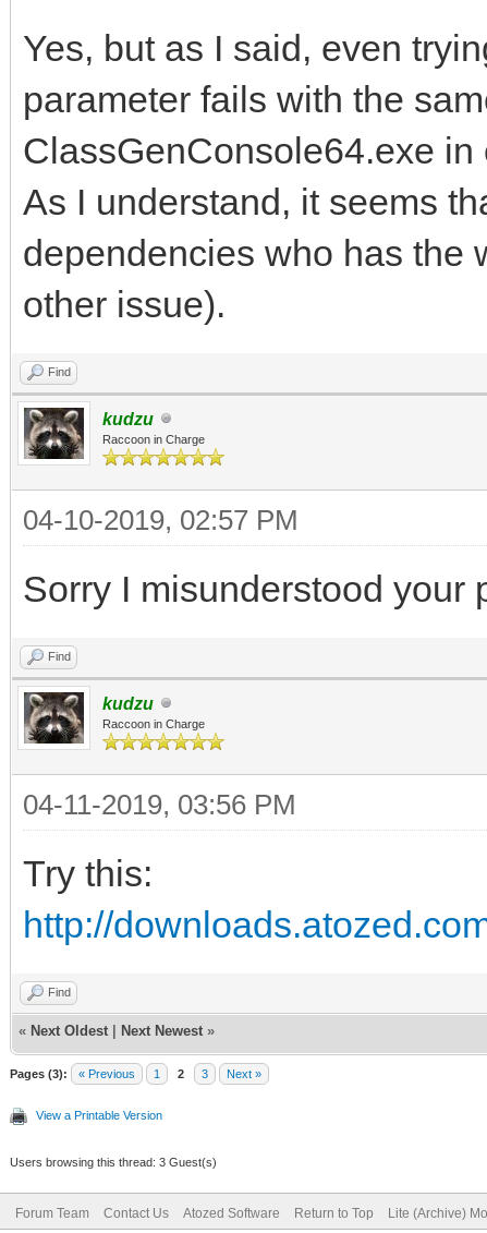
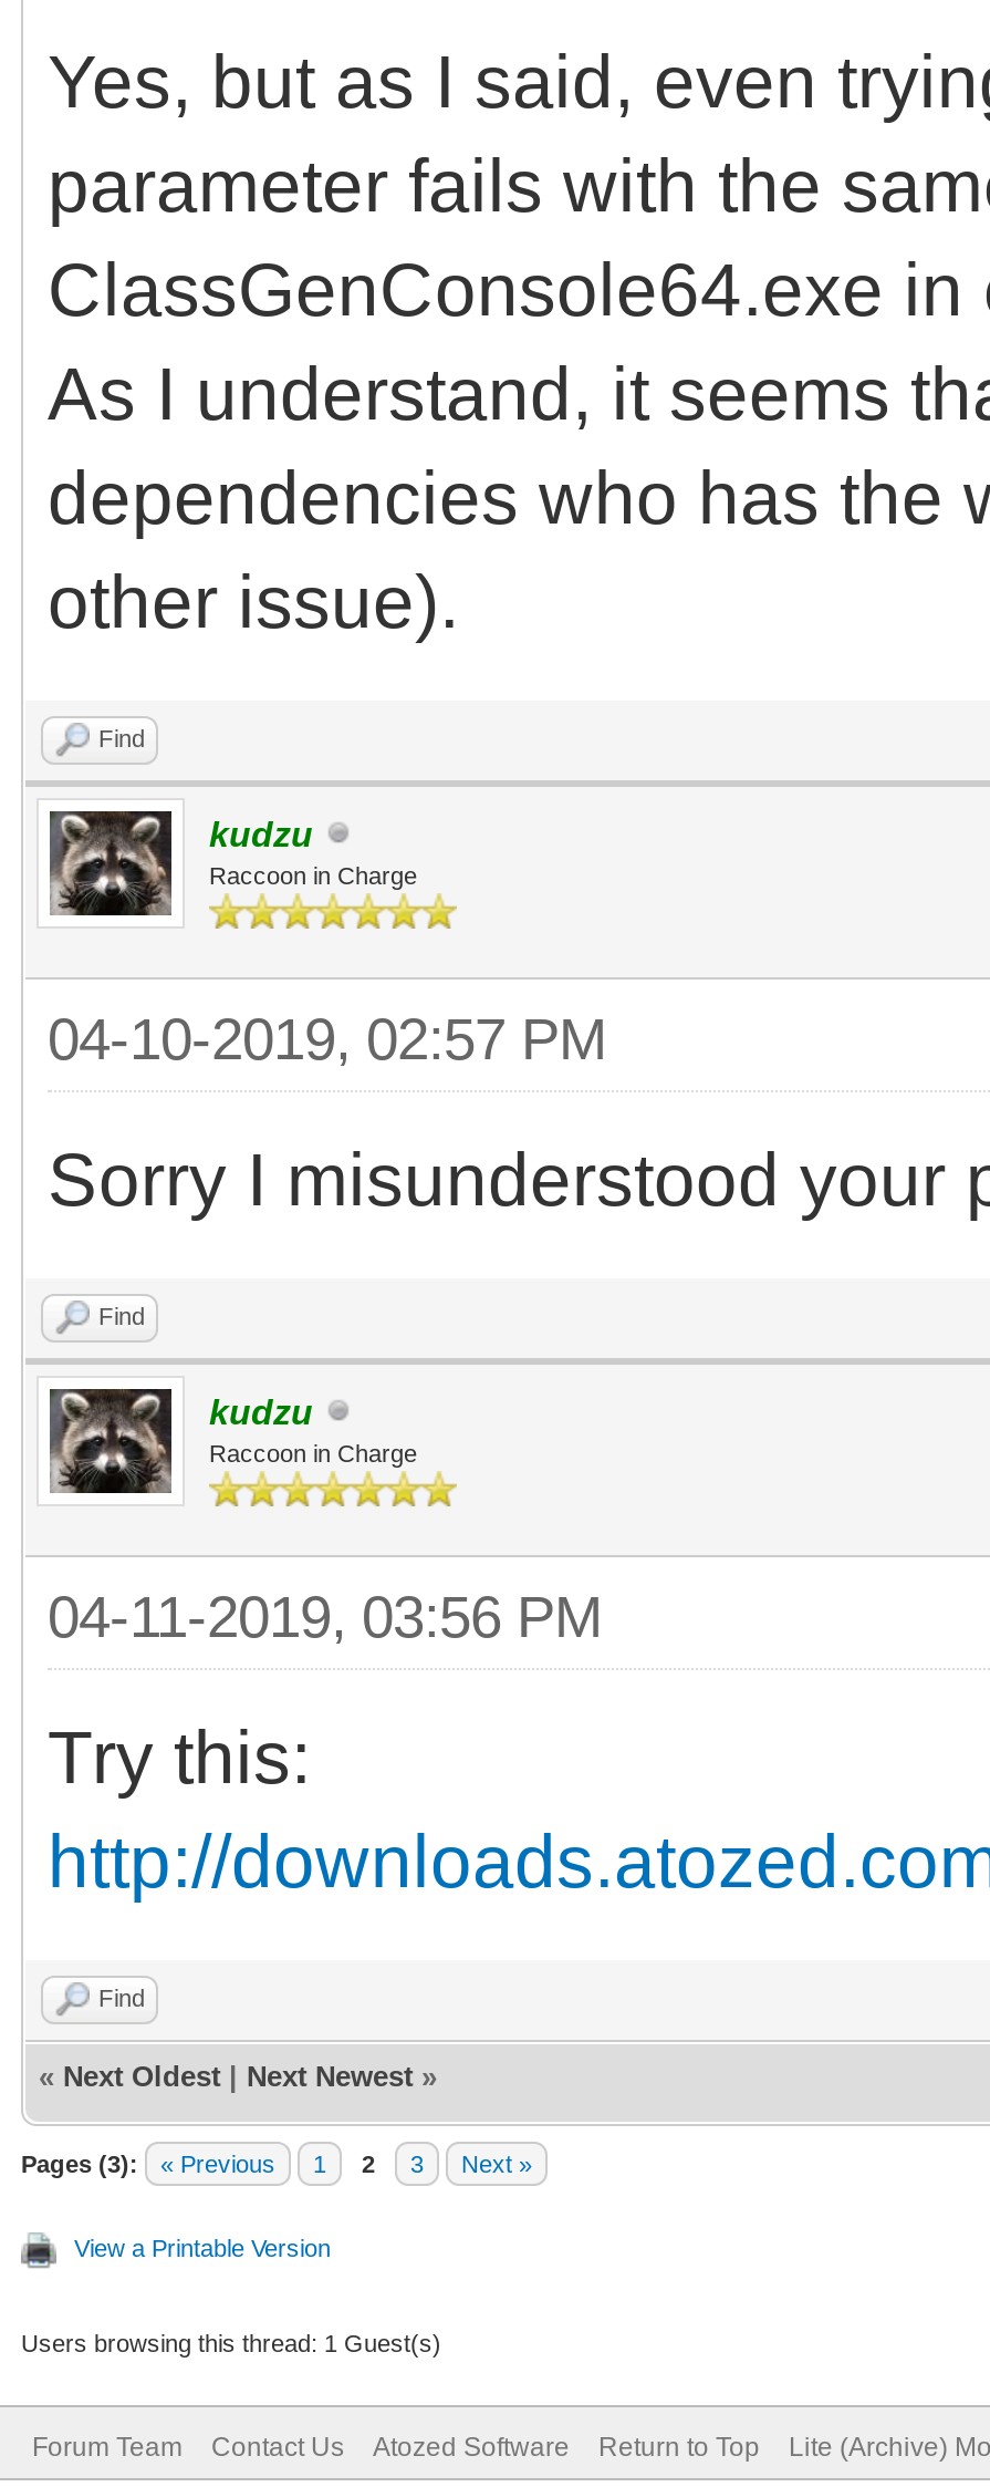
[10,1155,217,1168] Users browsing this thread: 3 Guest(s) -> [21,2329,441,2356] Users browsing this thread: 1 Guest(s)

